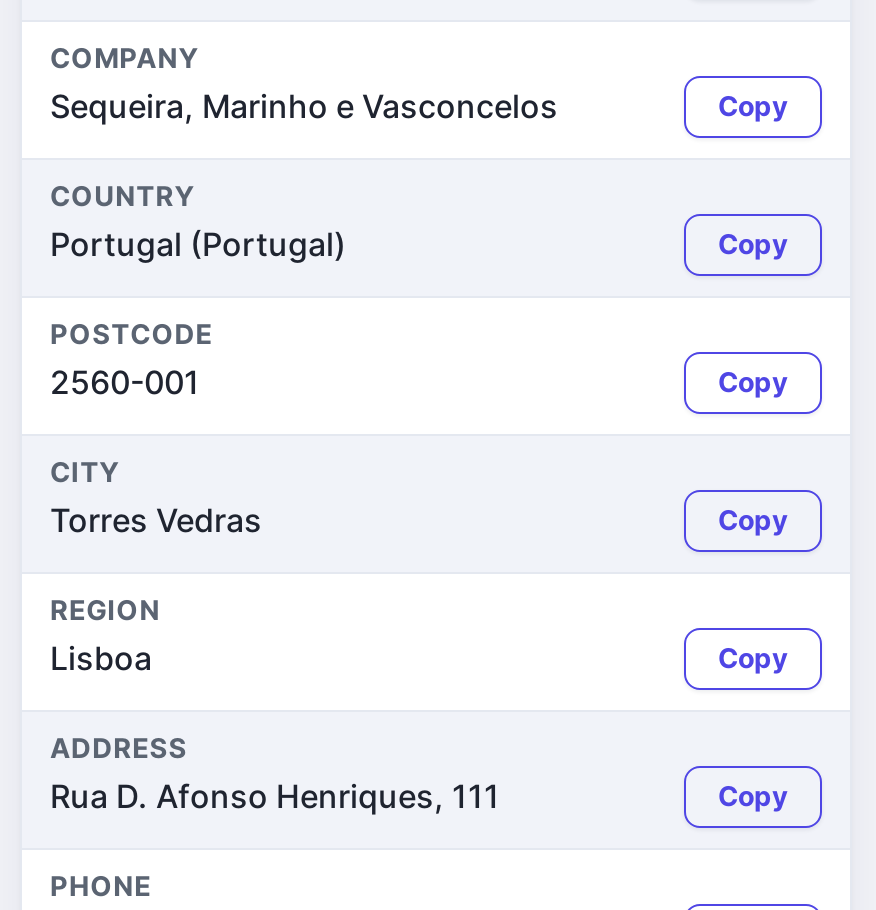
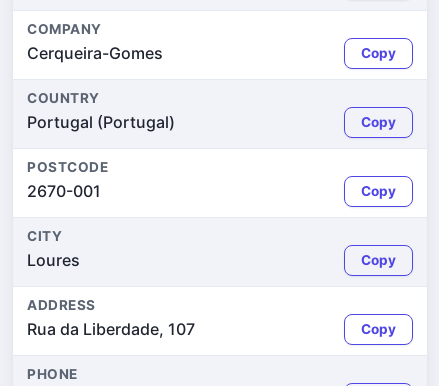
[50,86,558,126] Sequeira, Marinho e Vasconcelos -> [27,43,163,63] Cerqueira-Gomes
[50,362,200,402] 2560-001 -> [27,181,101,201] 2670-001
[50,500,788,678] Torres Vedras | Copy | REGION | Lisboa -> [27,250,80,270] Loures
[50,776,500,816] Rua D. Afonso Henriques, 111 -> [27,319,195,339] Rua da Liberdade, 107

